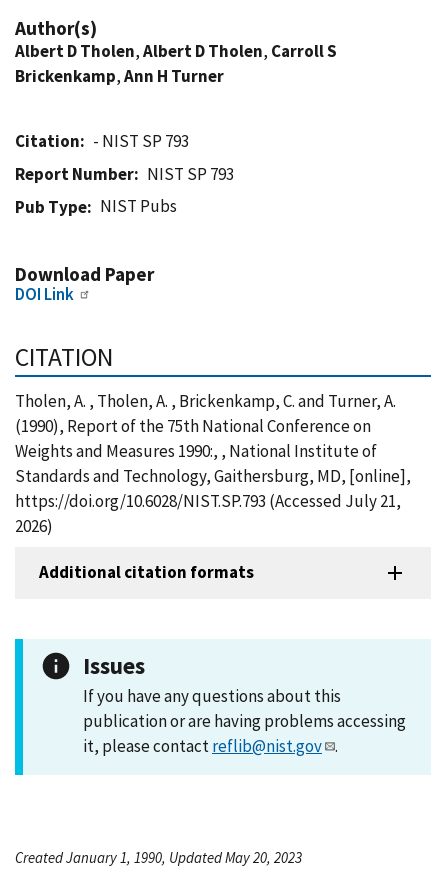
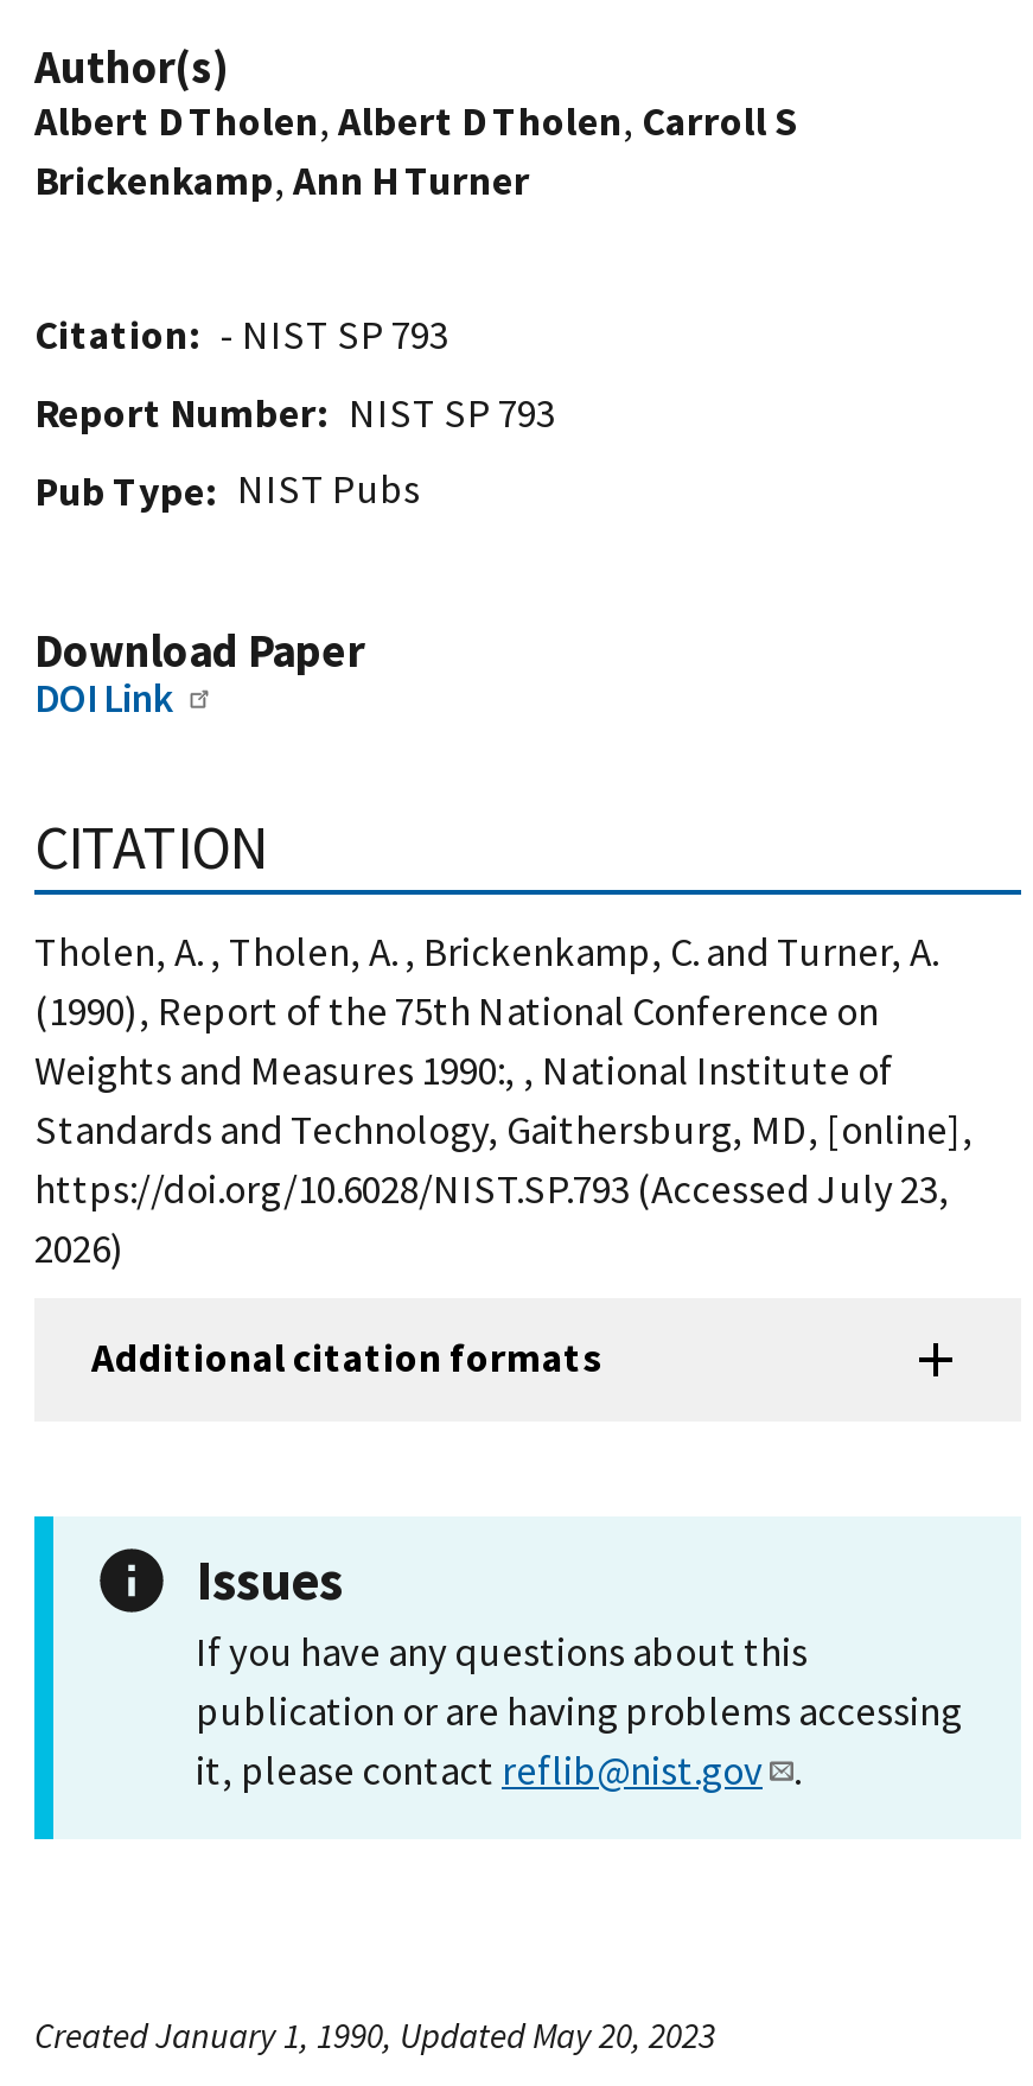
[15,490,401,512] https://doi.org/10.6028/NIST.SP.793 (Accessed July 21, -> [34,1163,950,1215] https://doi.org/10.6028/NIST.SP.793 (Accessed July 23,

